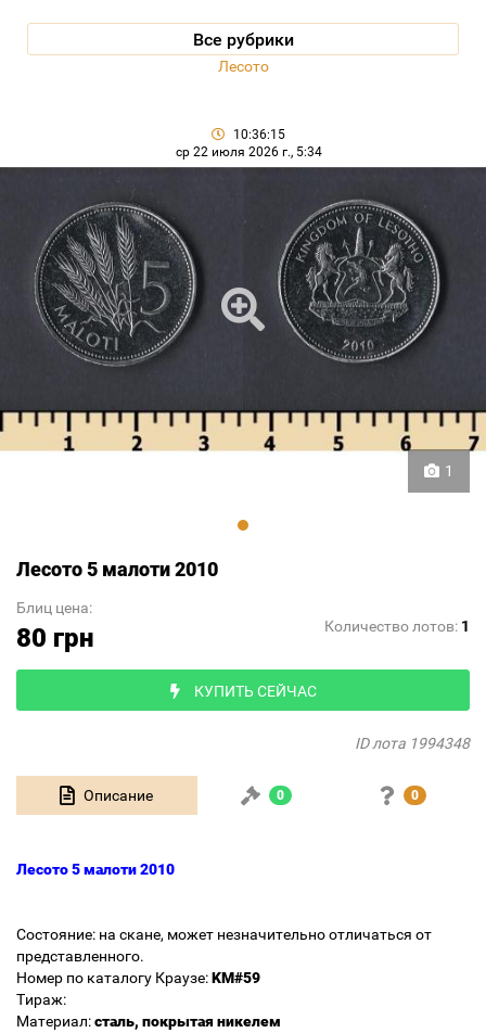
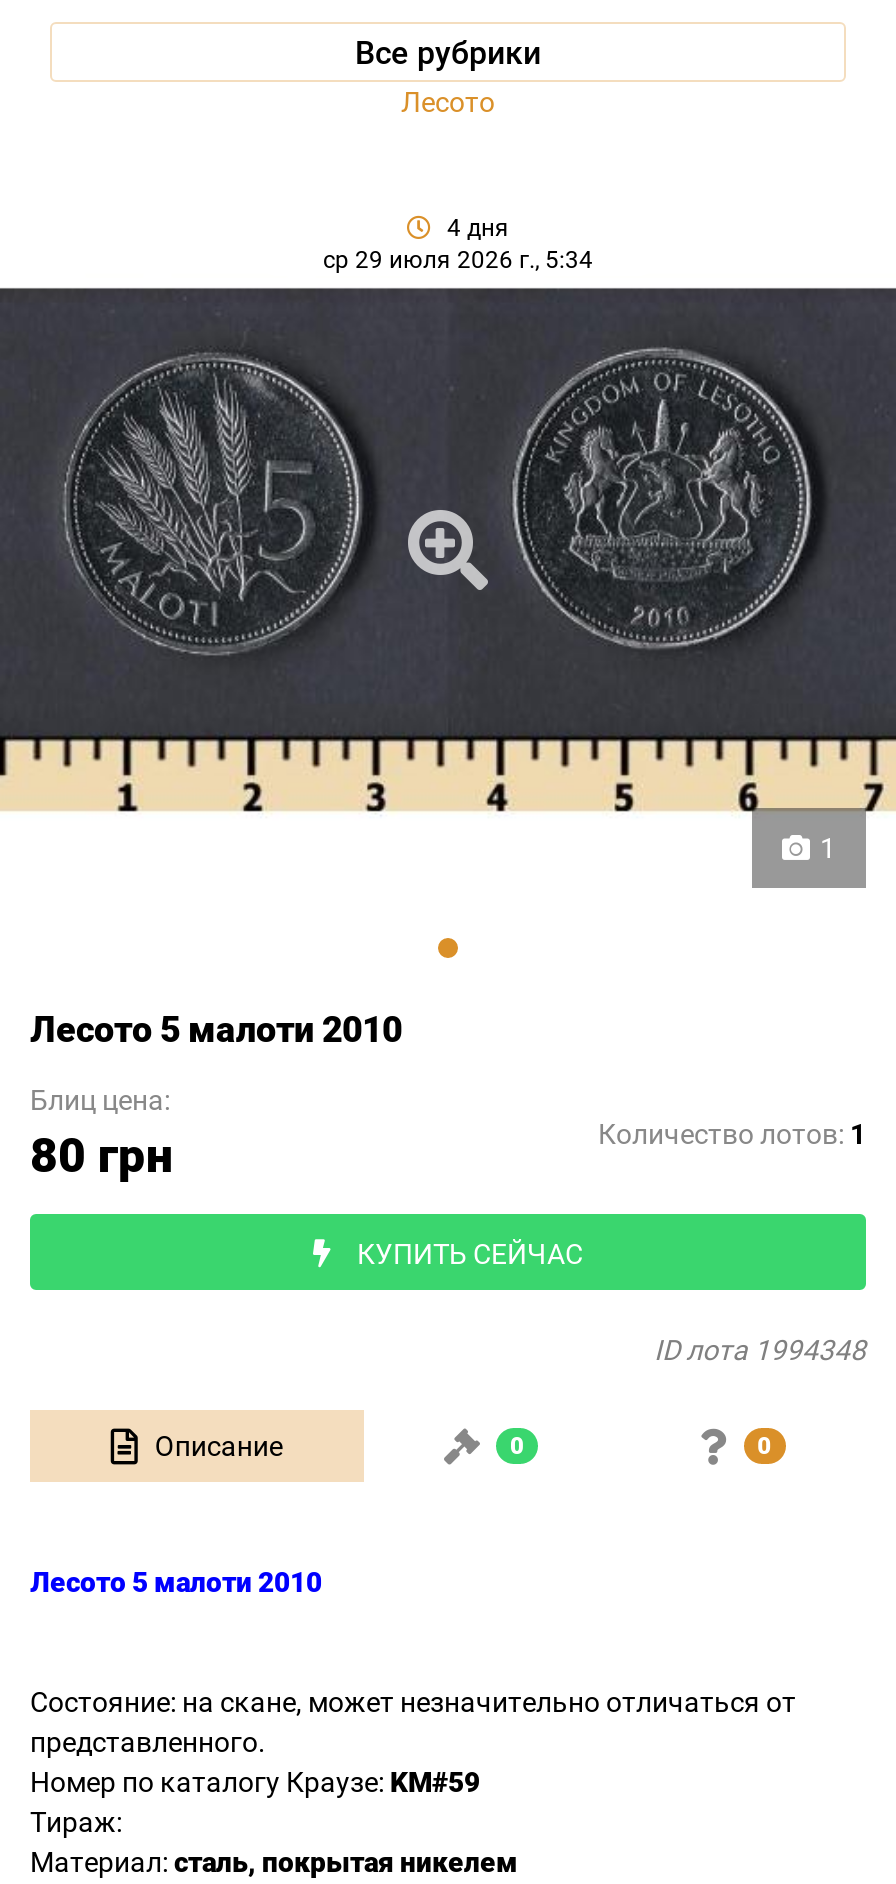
[175,127,322,160] 10:36:15 | ср 22 июля 2026 г., 5:34 -> [323,214,593,274] 4 дня | ср 29 июля 2026 г., 5:34

